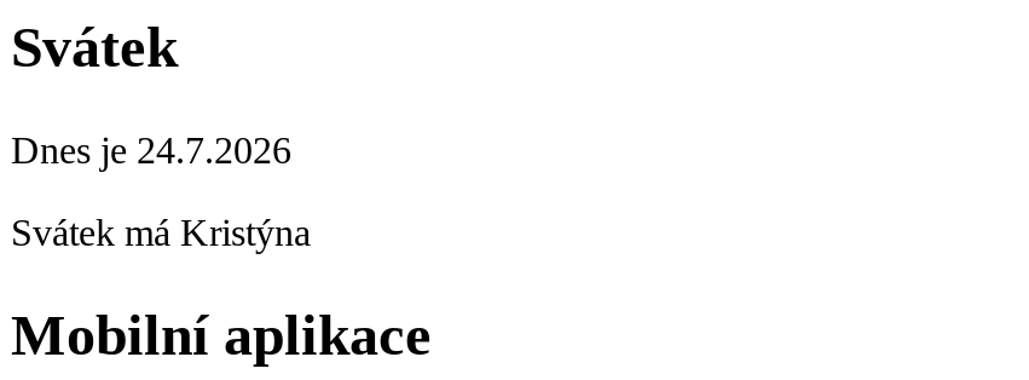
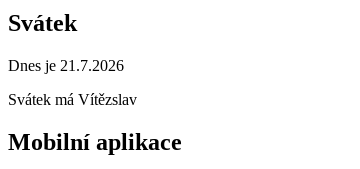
[11,129,291,170] Dnes je 24.7.2026 -> [8,57,124,74] Dnes je 21.7.2026
[11,212,311,253] Svátek má Kristýna -> [8,91,137,108] Svátek má Vítězslav

